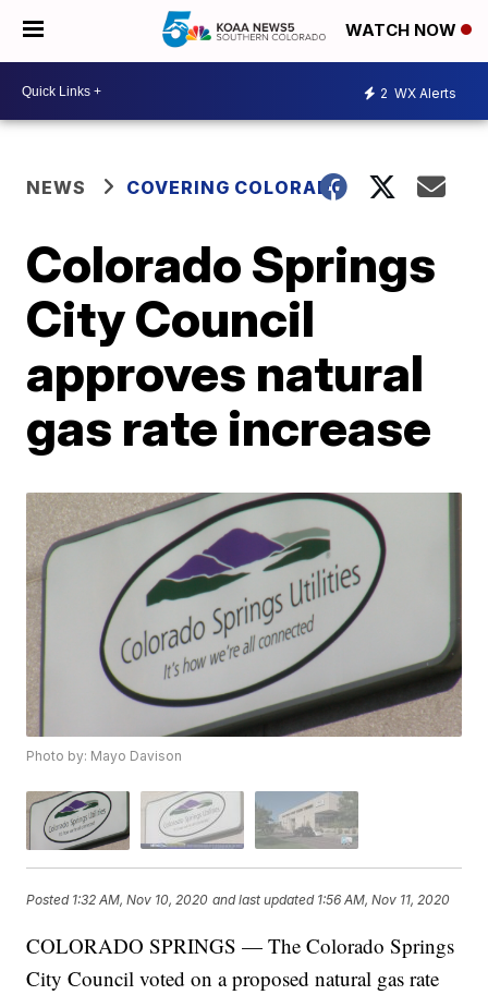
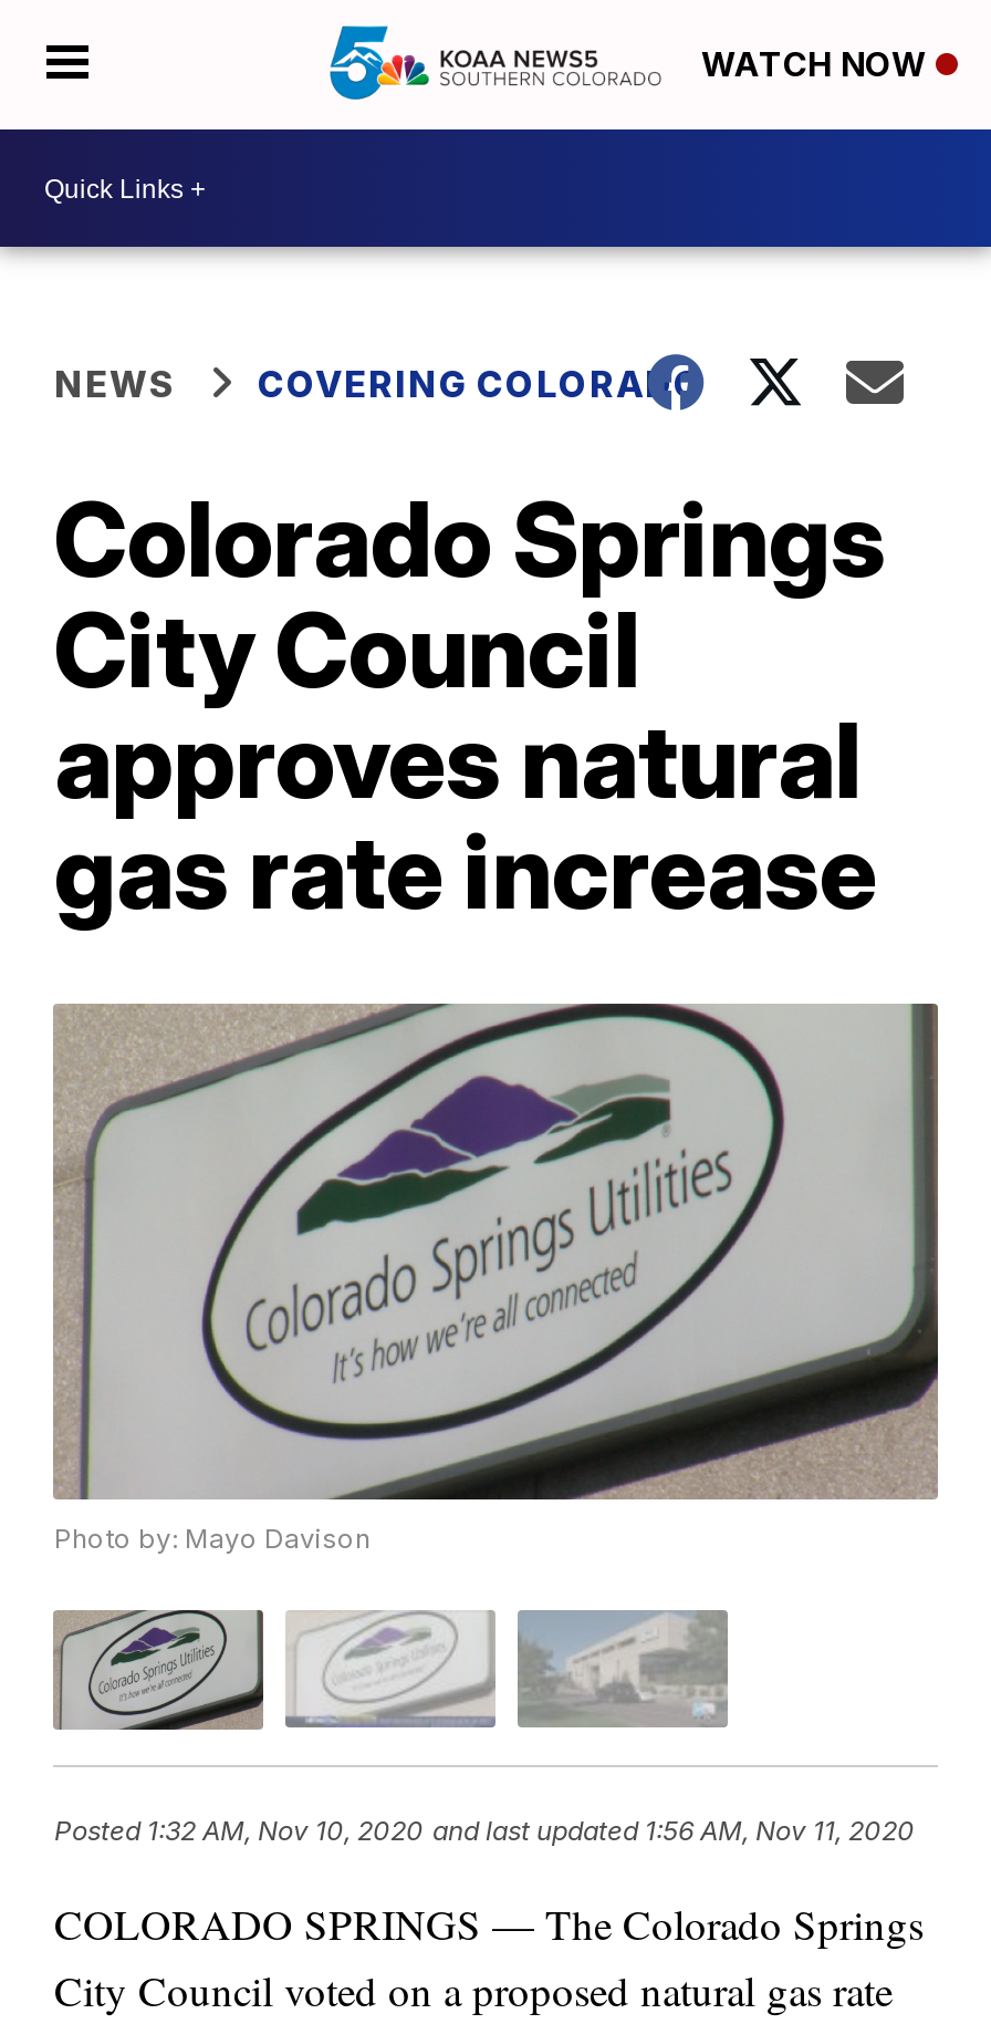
[380,84,456,101] 2 WX Alerts -> none

